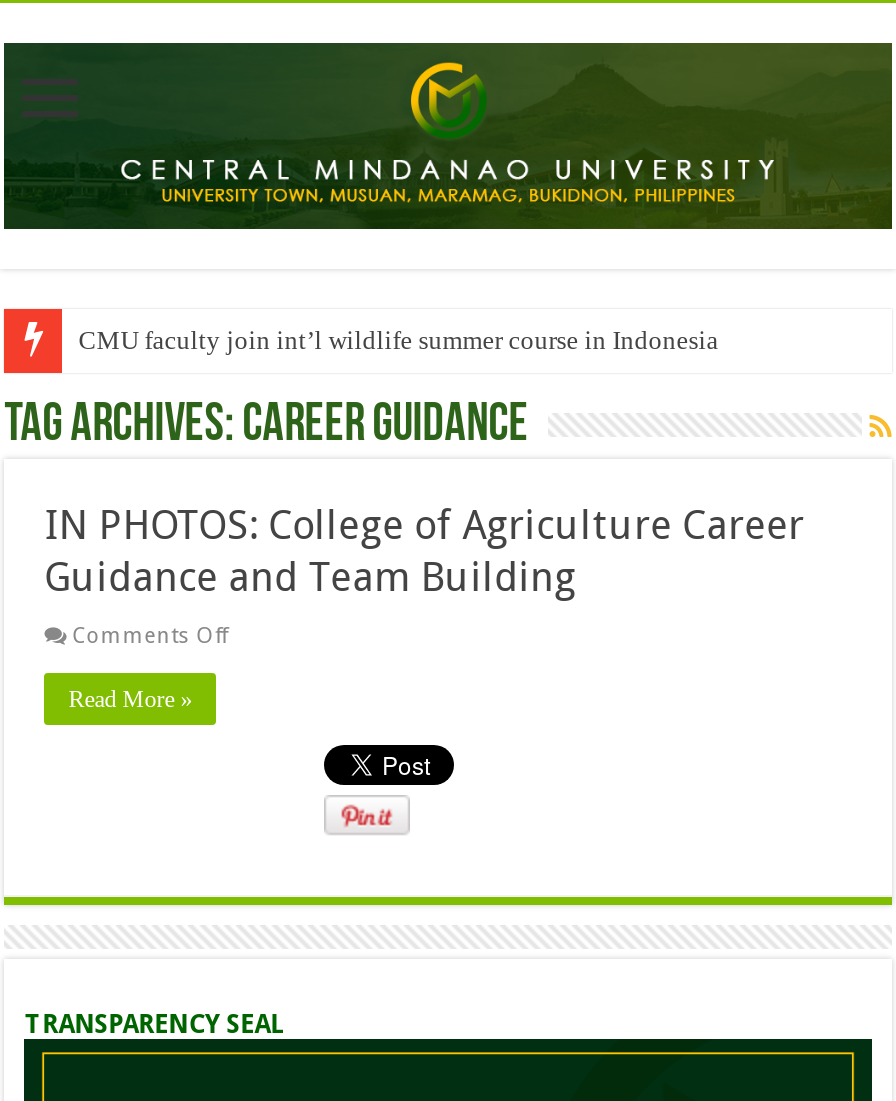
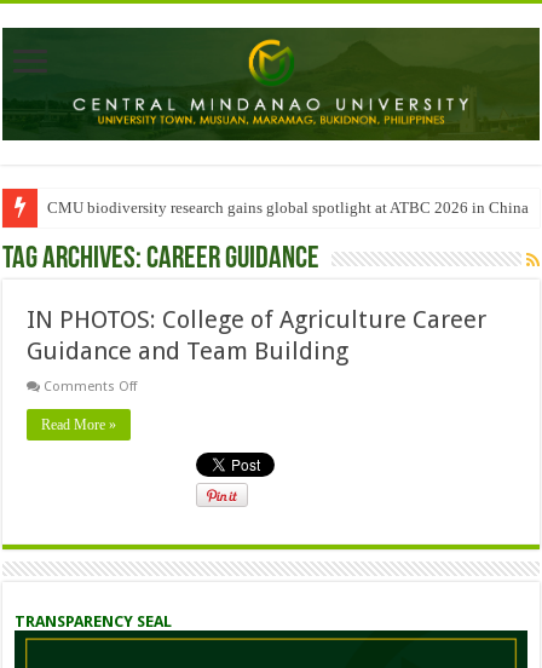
[78,324,718,354] CMU faculty join int’l wildlife summer course in Indonesia -> [47,198,529,216] CMU biodiversity research gains global spotlight at ATBC 2026 in China

